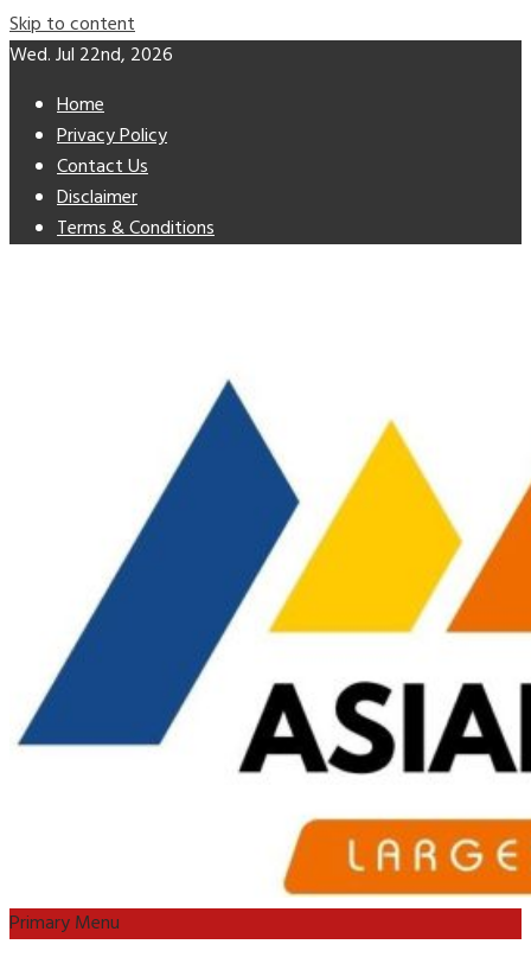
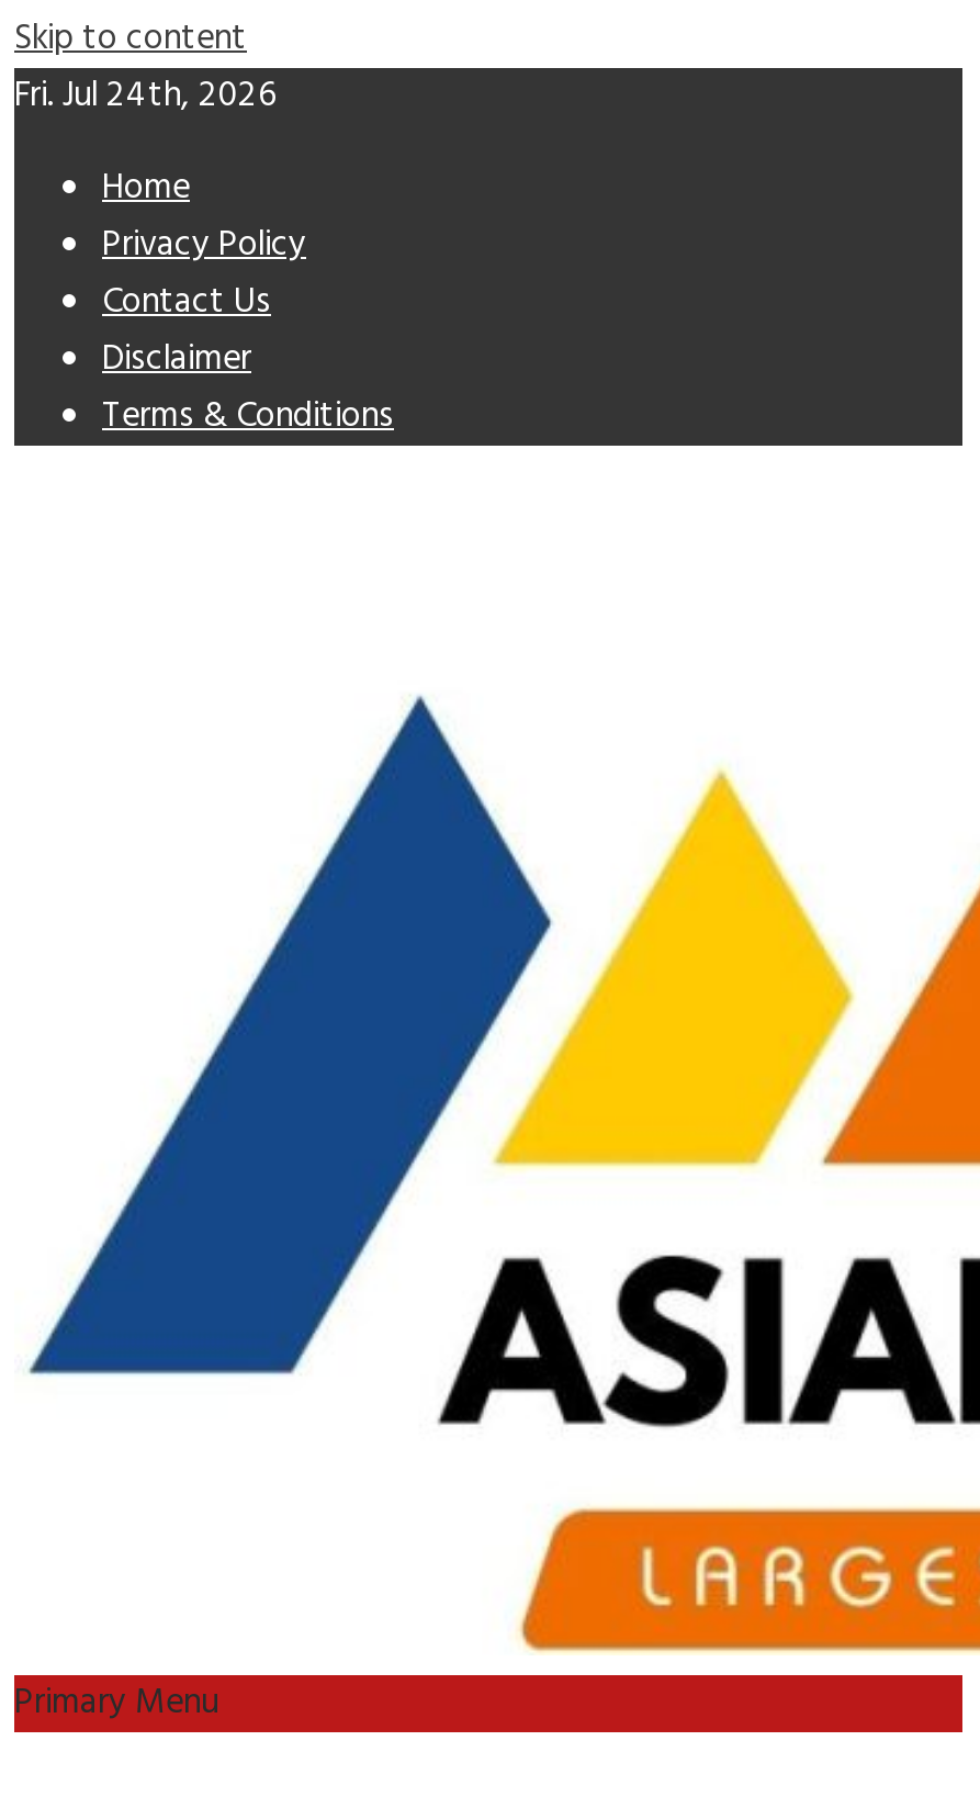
[9,40,173,71] Wed. Jul 22nd, 2026 -> [14,68,278,125] Fri. Jul 24th, 2026

